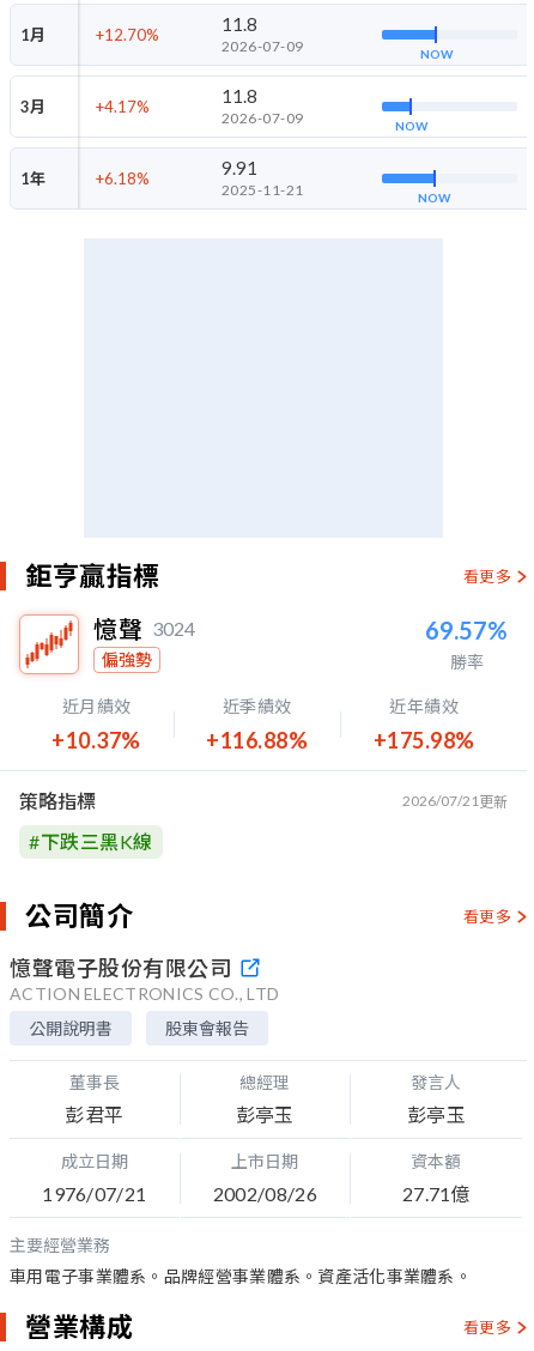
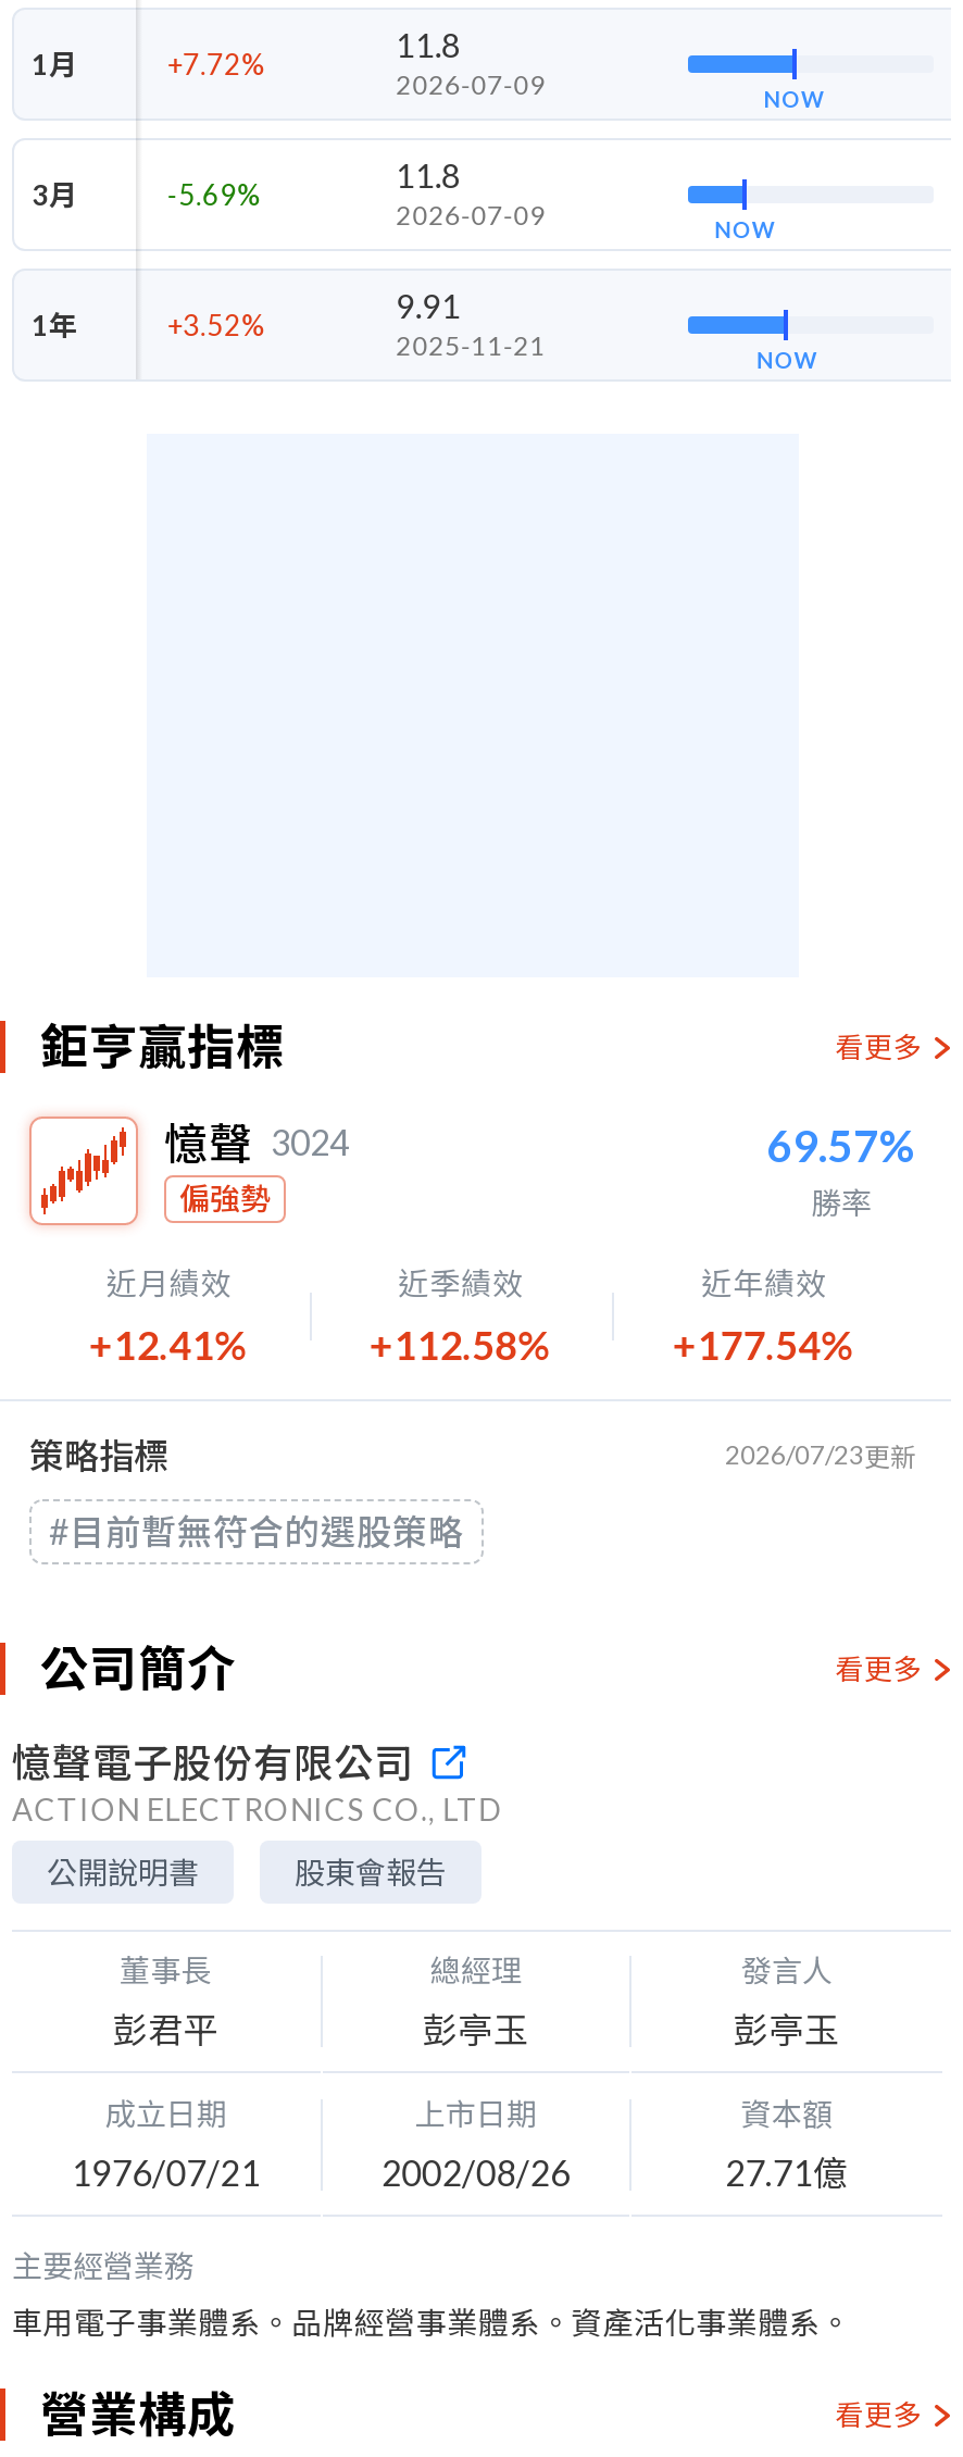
[95,25,159,44] +12.70% -> [168,46,266,80] +7.72%
[95,96,149,116] +4.17% -> [168,176,261,211] -5.69%
[95,168,149,187] +6.18% -> [168,307,266,341] +3.52%
[52,727,141,753] +10.37% -> [88,1321,251,1369] +12.41%
[206,727,308,753] +116.88% -> [369,1321,554,1369] +112.58%
[373,727,475,753] +175.98% -> [672,1321,857,1369] +177.54%
[402,792,508,811] 2026/07/21更新 -> [725,1438,916,1473] 2026/07/23更新
[29,830,153,853] #下跌三黑K線 -> [49,1510,464,1551] #目前暫無符合的選股策略

